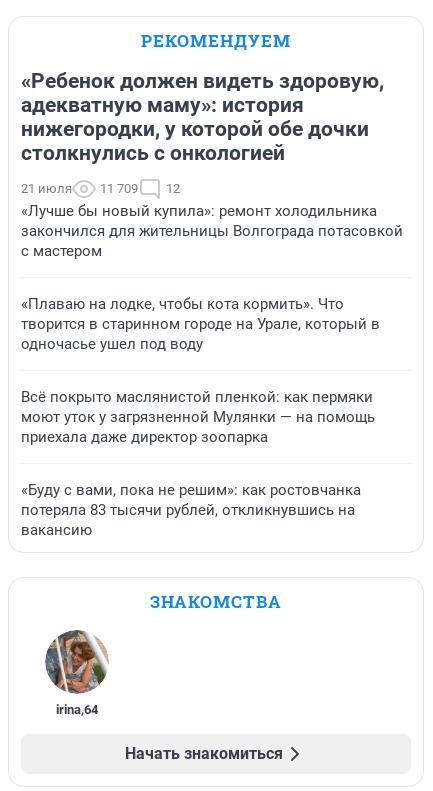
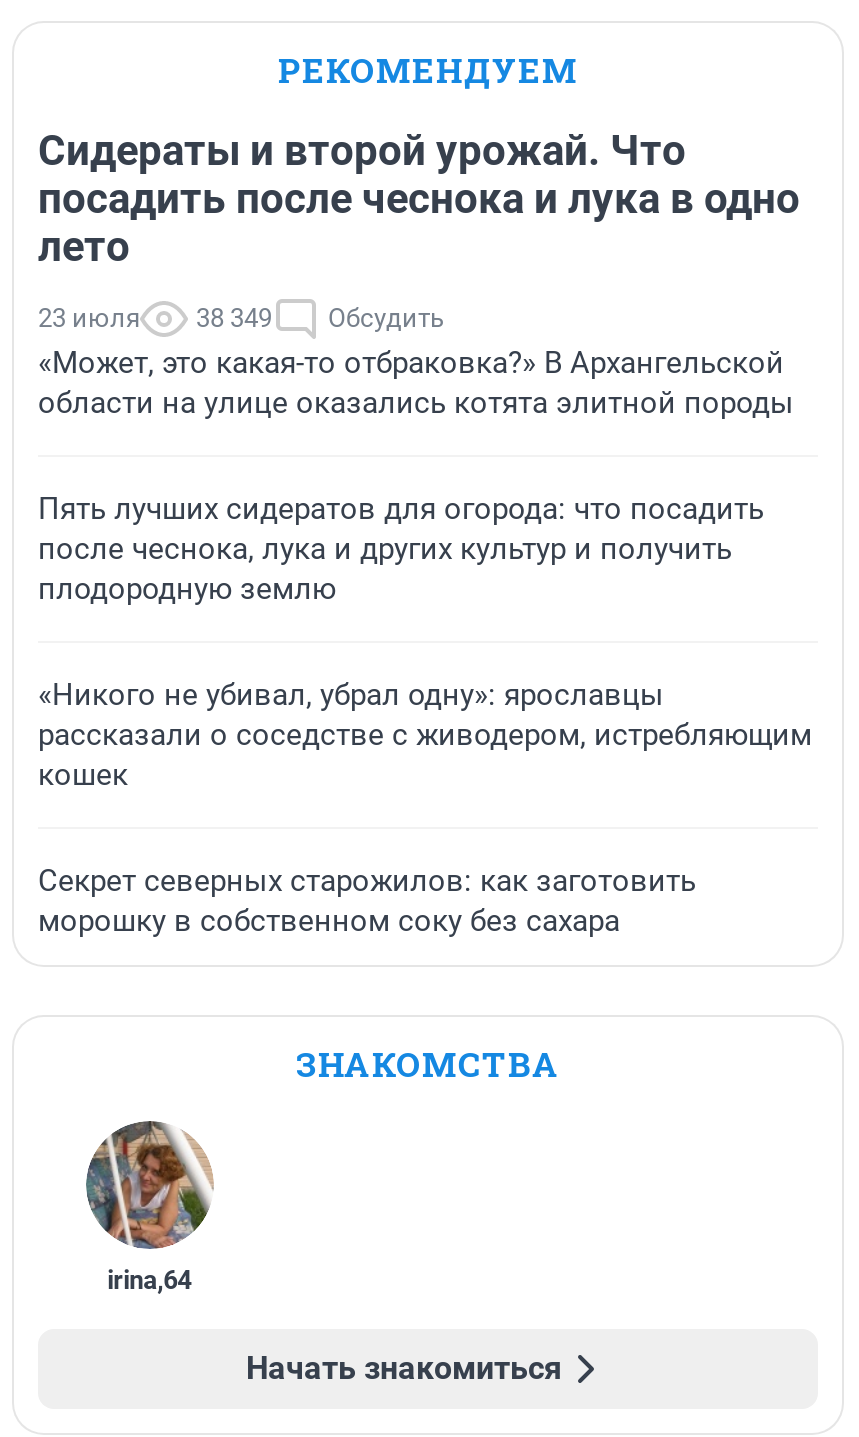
[21,69,384,165] «Ребенок должен видеть здоровую, | адекватную маму»: история | нижегородки, у которой обе дочки | столкнулись с онкологией -> [38,127,800,271] Сидераты и второй урожай. Что | посадить после чеснока и лука в одно | лето
[21,181,403,260] 21 июля | 11 709 | 12 | «Лучше бы новый купила»: ремонт холодильника | закончился для жительницы Волгограда потасовкой | с мастером -> [38,303,794,421] 23 июля | 38 349 | Обсудить | «Может, это какая-то отбраковка?» В Архангельской | области на улице оказались котята элитной породы
[21,295,380,353] «Плаваю на лодке, чтобы кота кормить». Что | творится в старинном городе на Урале, который в | одночасье ушел под воду -> [38,491,764,607] Пять лучших сидератов для огорода: что посадить | после чеснока, лука и других культур и получить | плодородную землю
[21,388,375,446] Всё покрыто маслянистой пленкой: как пермяки | моют уток у загрязненной Мулянки — на помощь | приехала даже директор зоопарка -> [38,677,812,793] «Никого не убивал, убрал одну»: ярославцы | рассказали о соседстве с живодером, истребляющим | кошек
[21,481,361,539] «Буду с вами, пока не решим»: как ростовчанка | потеряла 83 тысячи рублей, откликнувшись на | вакансию -> [38,863,696,939] Секрет северных старожилов: как заготовить | морошку в собственном соку без сахара

